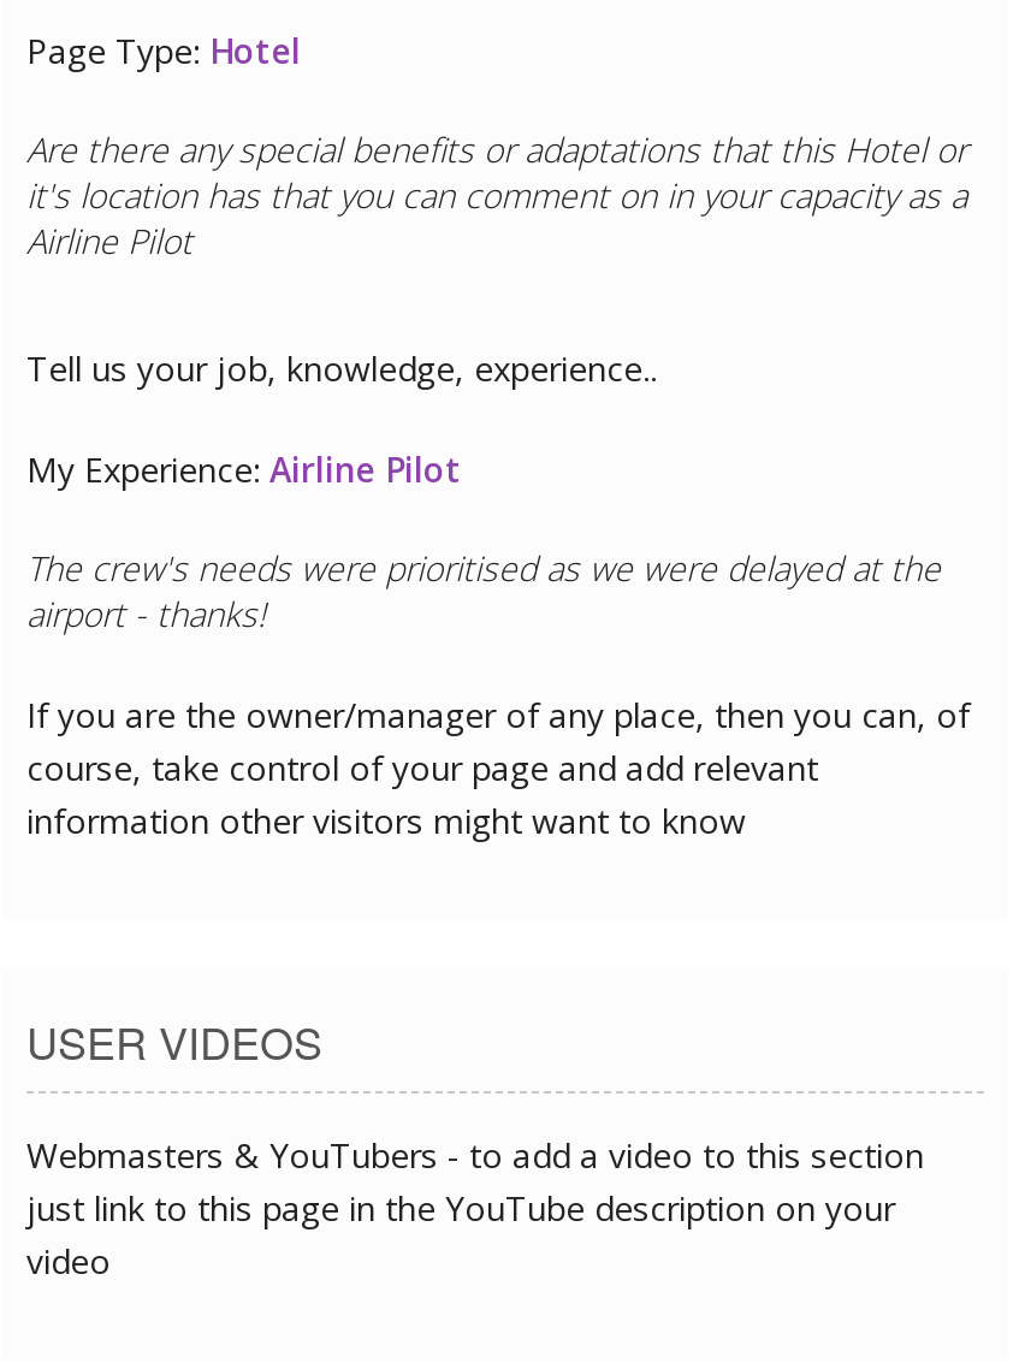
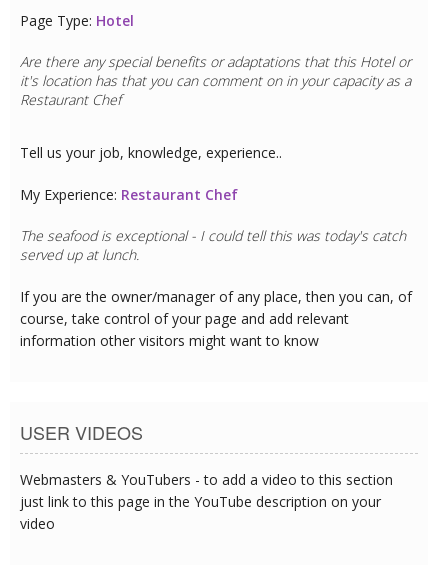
[26,217,192,262] Airline Pilot -> [20,89,121,108] Restaurant Chef
[26,445,462,491] My Experience: Airline Pilot -> [20,184,238,203] My Experience: Restaurant Chef
[26,544,941,635] The crew's needs were prioritised as we were delayed at the | airport - thanks! -> [20,225,406,263] The seafood is exceptional - I could tell this was today's catch | served up at lunch.

